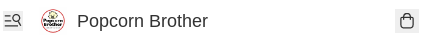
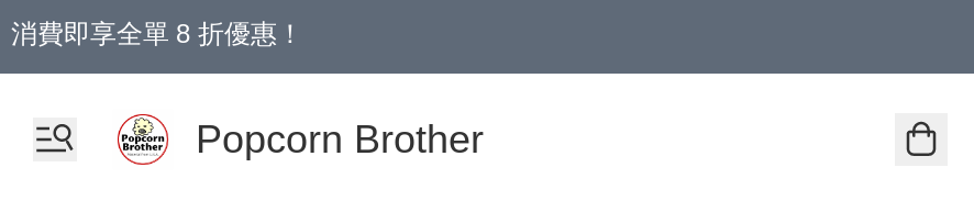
none -> [11,19,303,49] 消費即享全單 8 折優惠！

